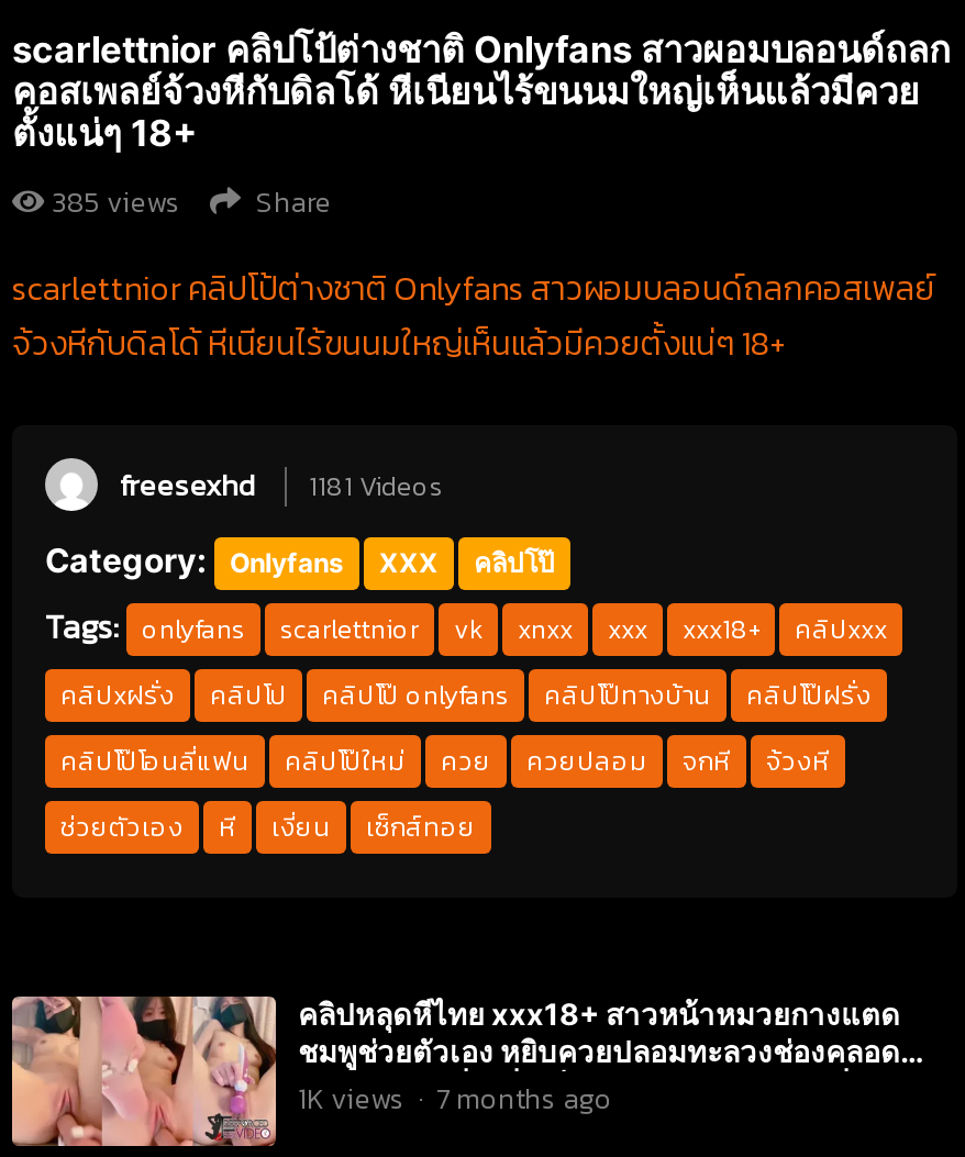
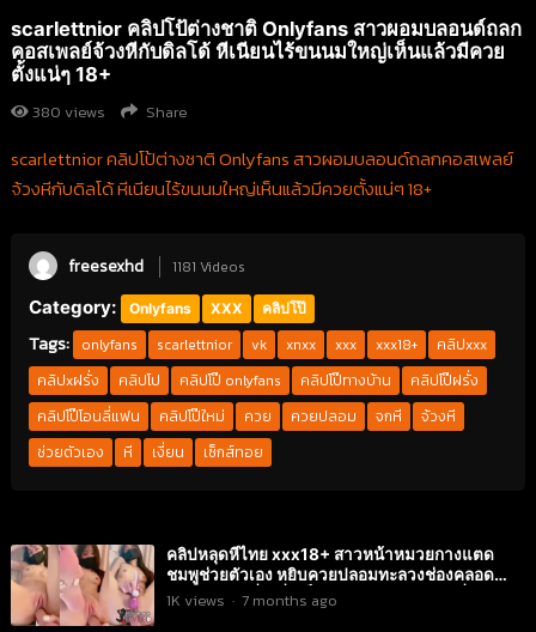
[52,181,333,223] 385 views Share -> [32,101,188,123] 380 views Share

